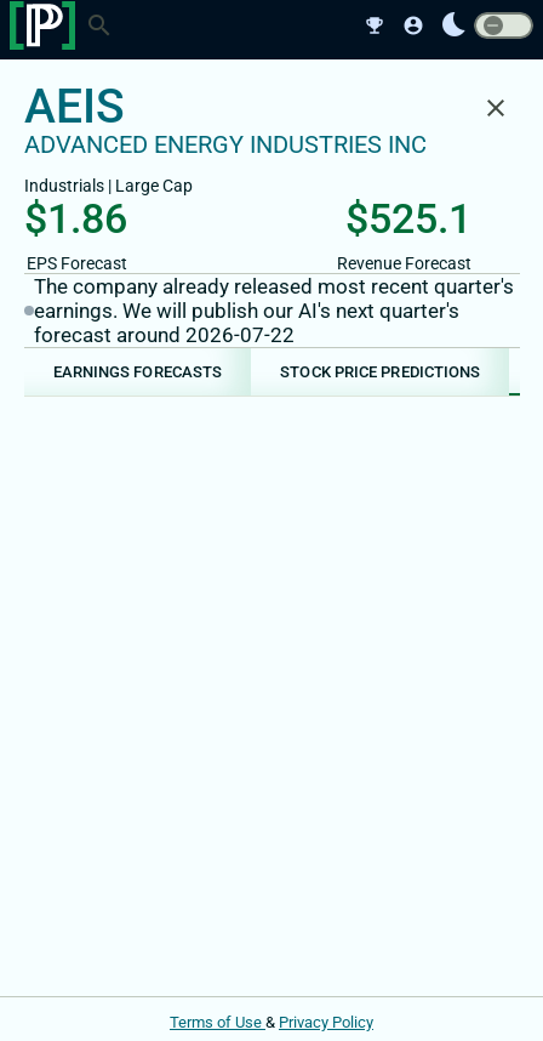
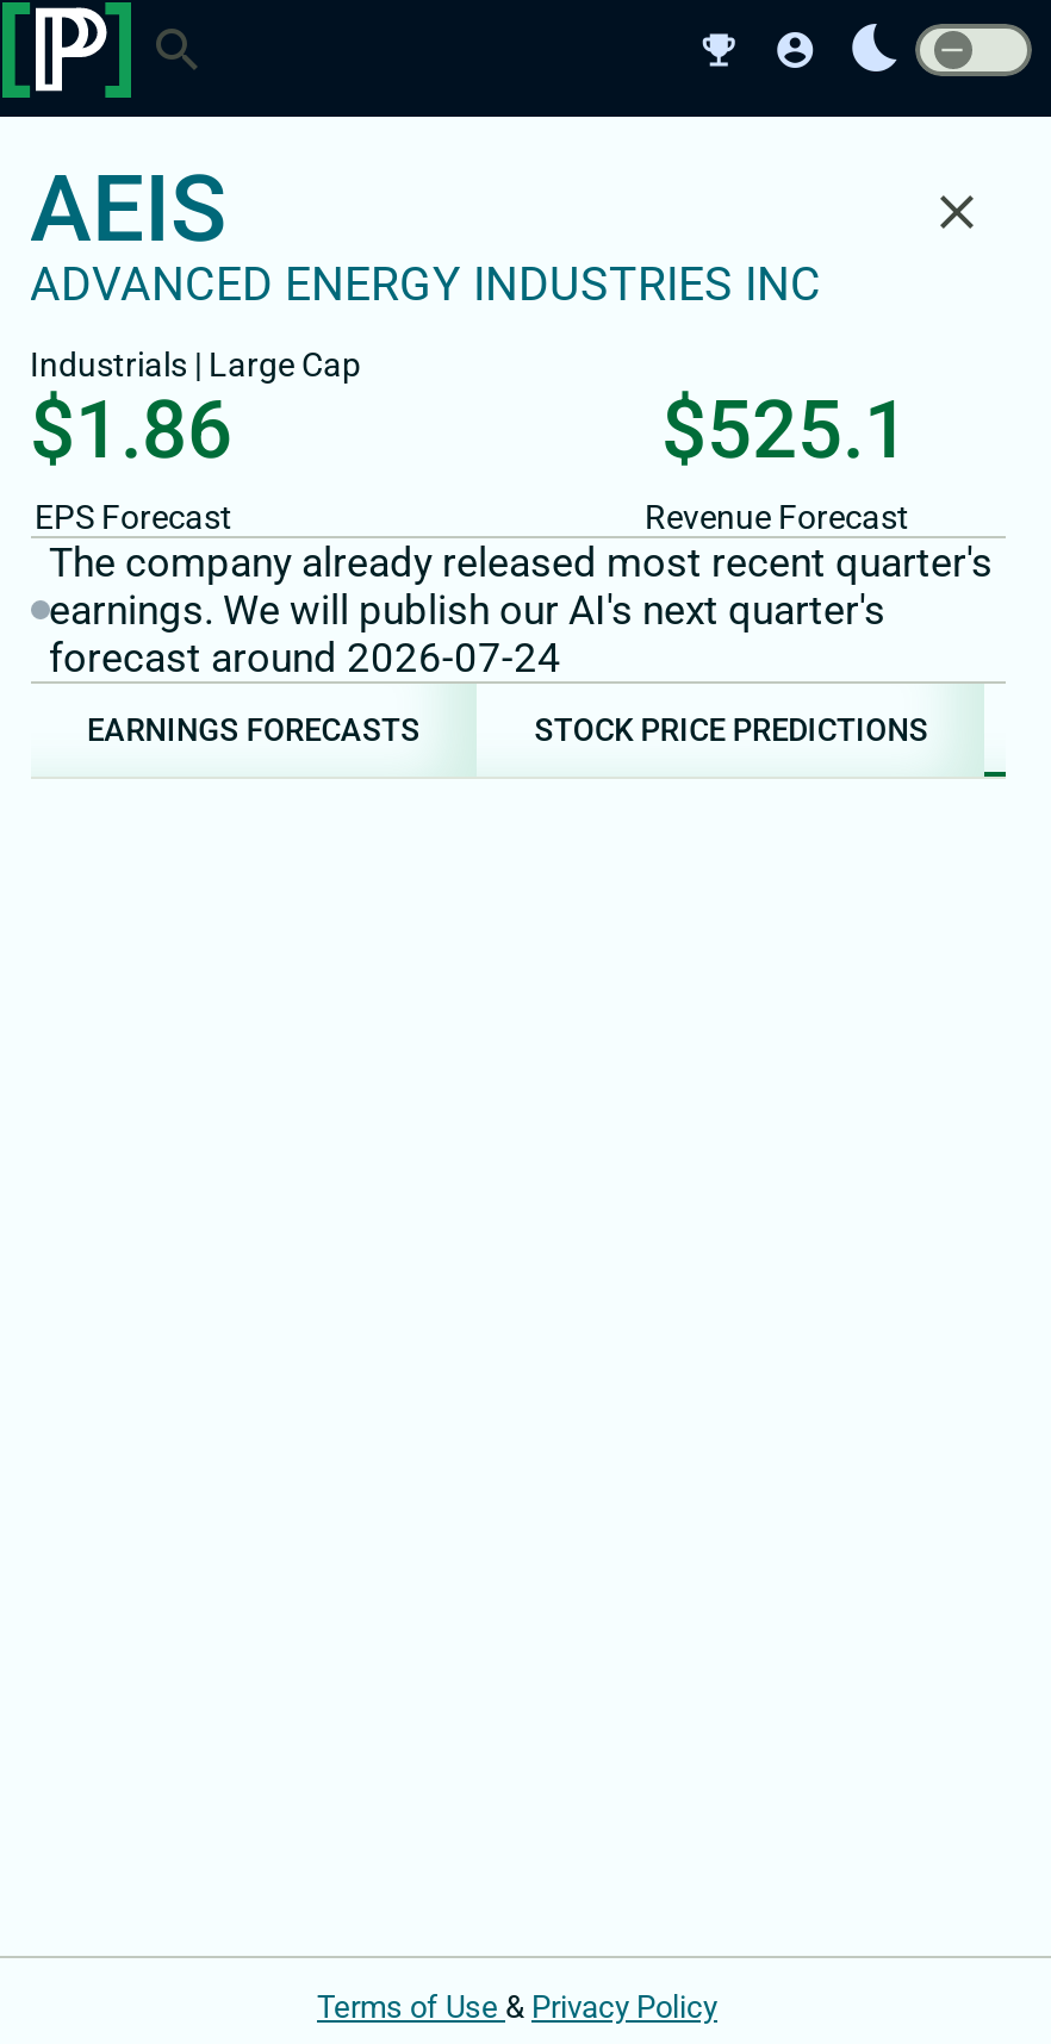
[33,323,294,347] forecast around 2026-07-22 -> [49,634,561,682] forecast around 2026-07-24

